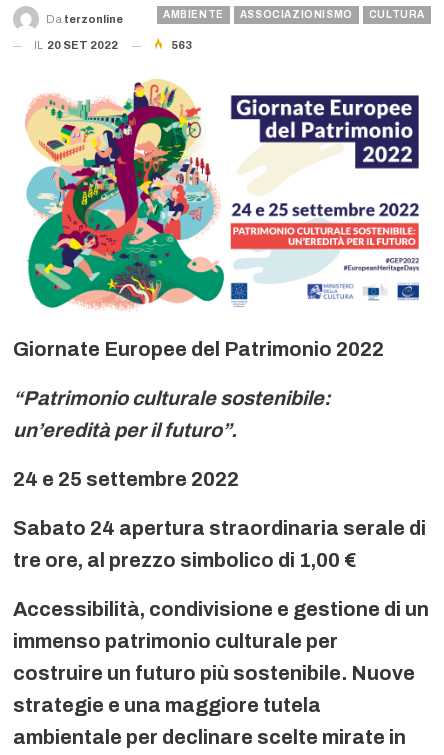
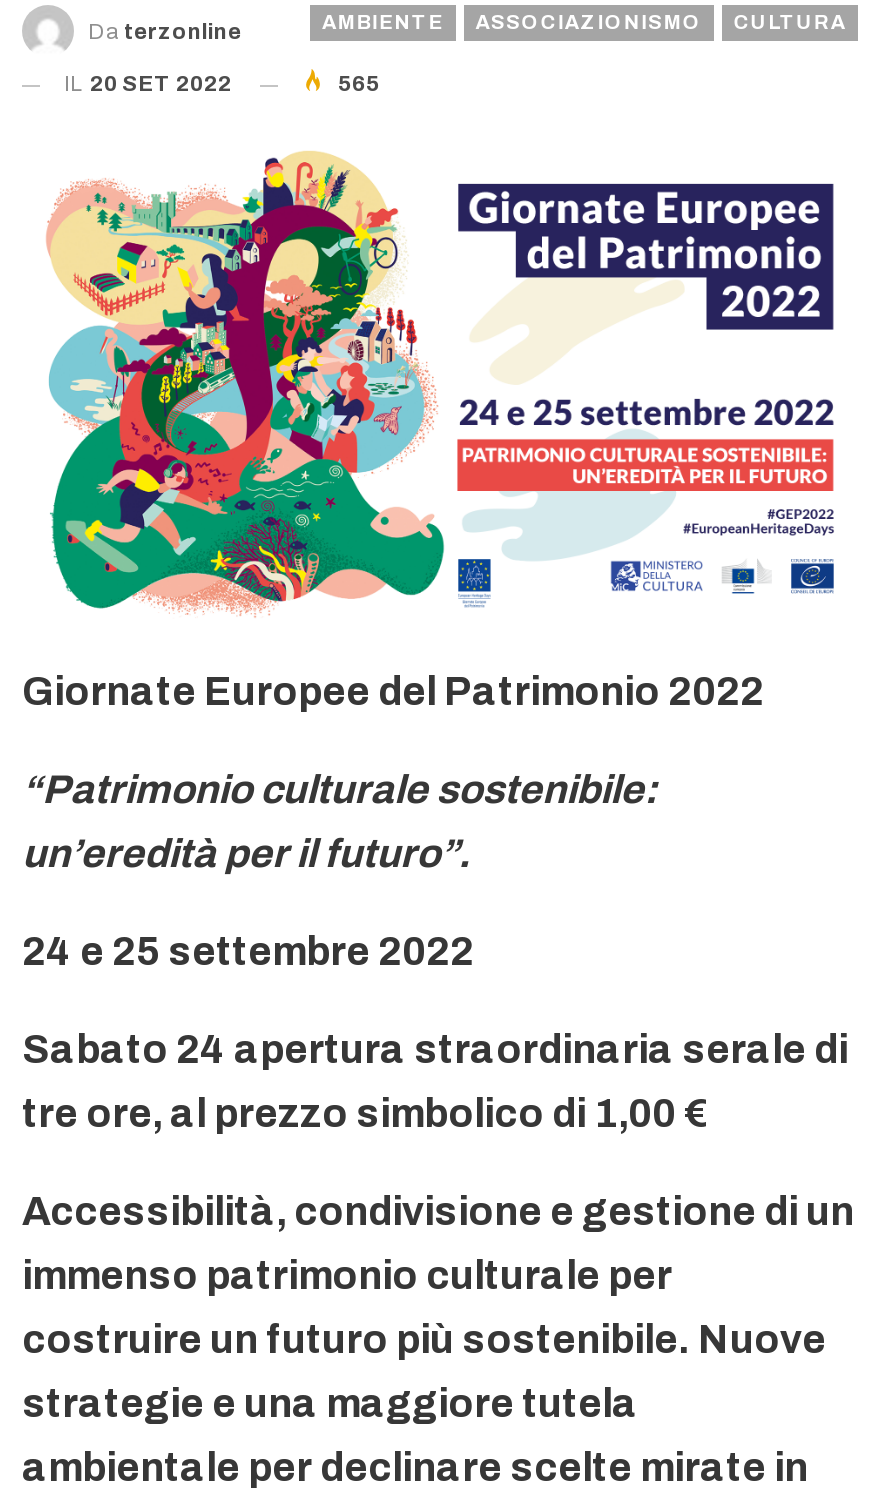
[171,39,192,51] 563 -> [338,71,380,95] 565

